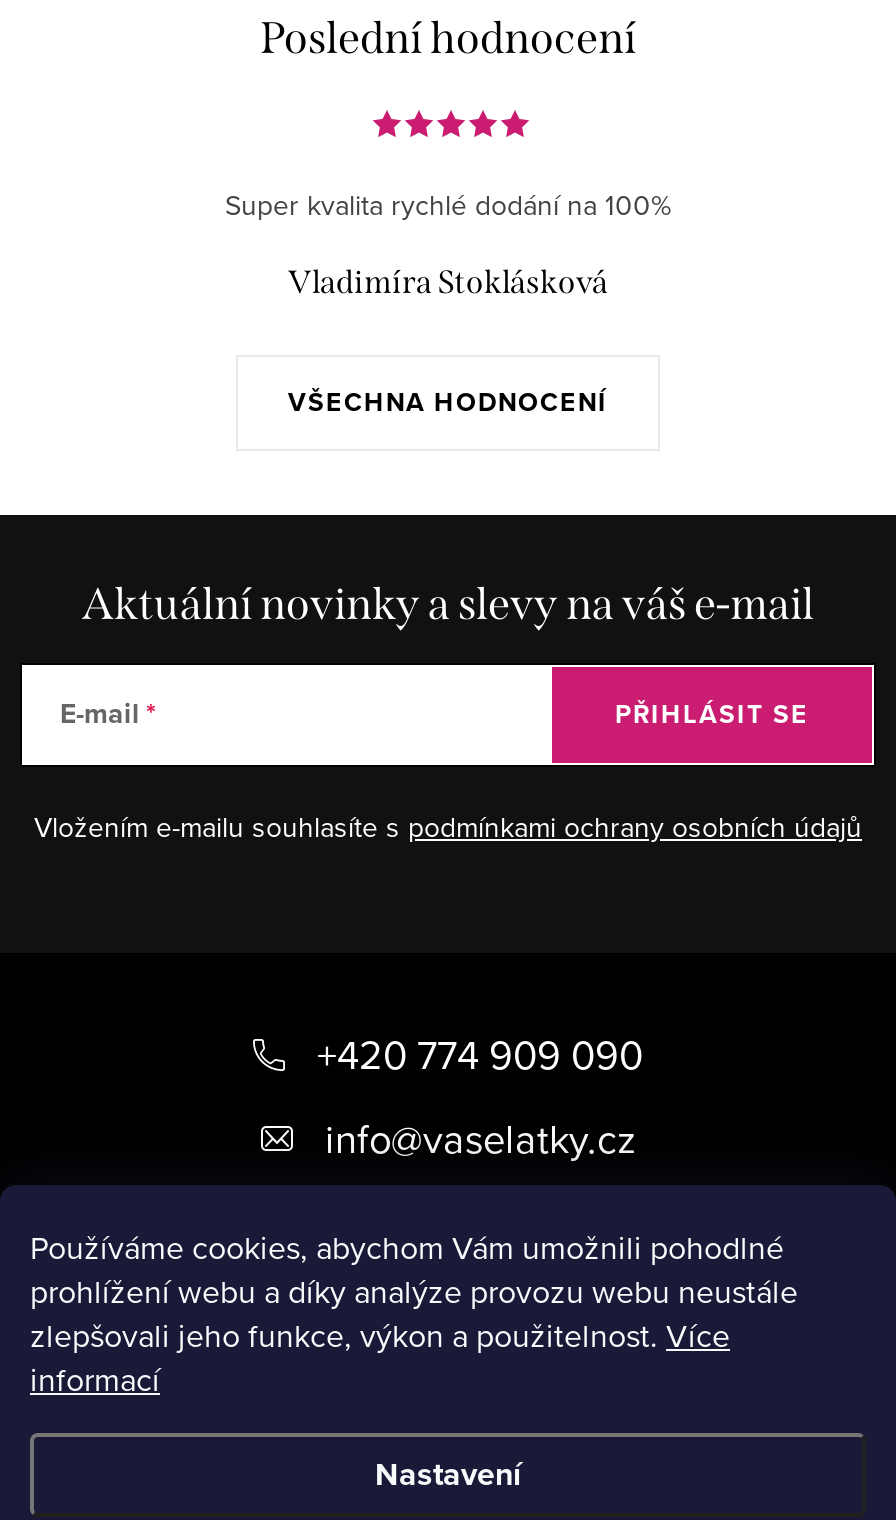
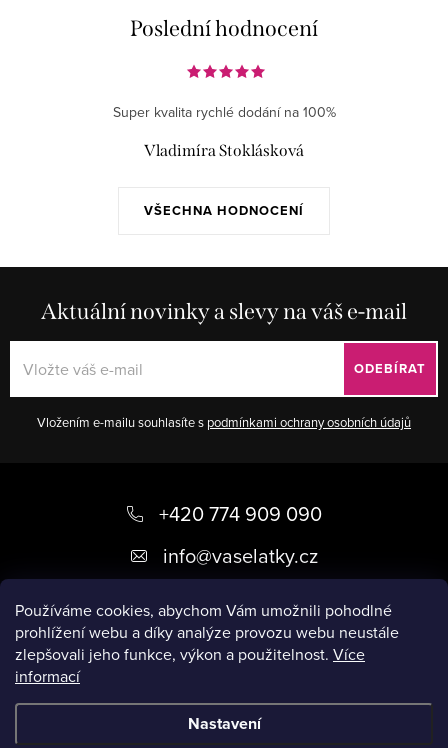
[60,692,140,734] E-mail -> none
[615,694,809,732] PŘIHLÁSIT SE -> [354,358,426,377] ODEBÍRAT

